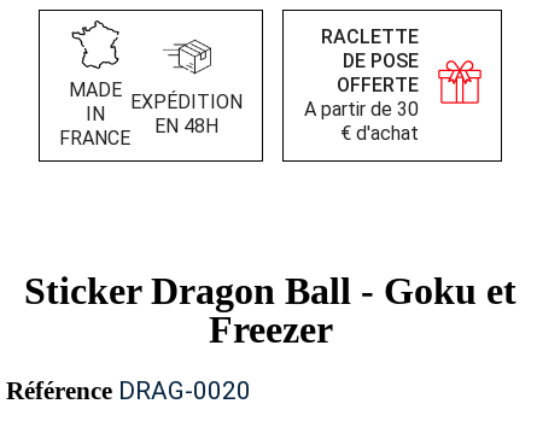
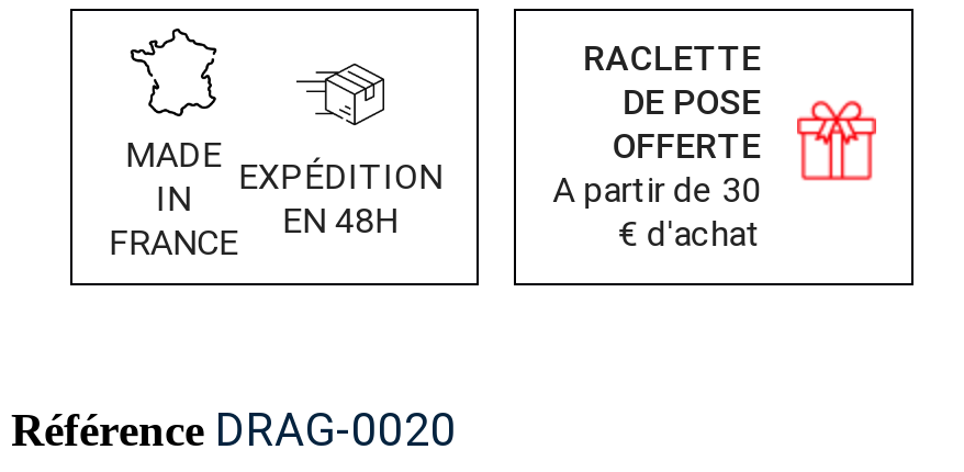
[24,269,516,351] Sticker Dragon Ball - Goku et | Freezer -> none

